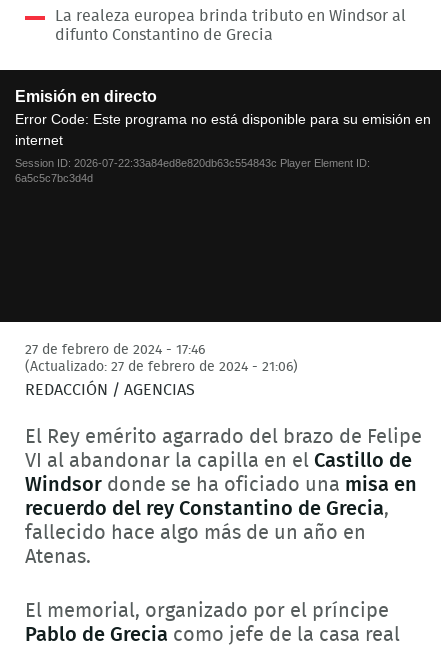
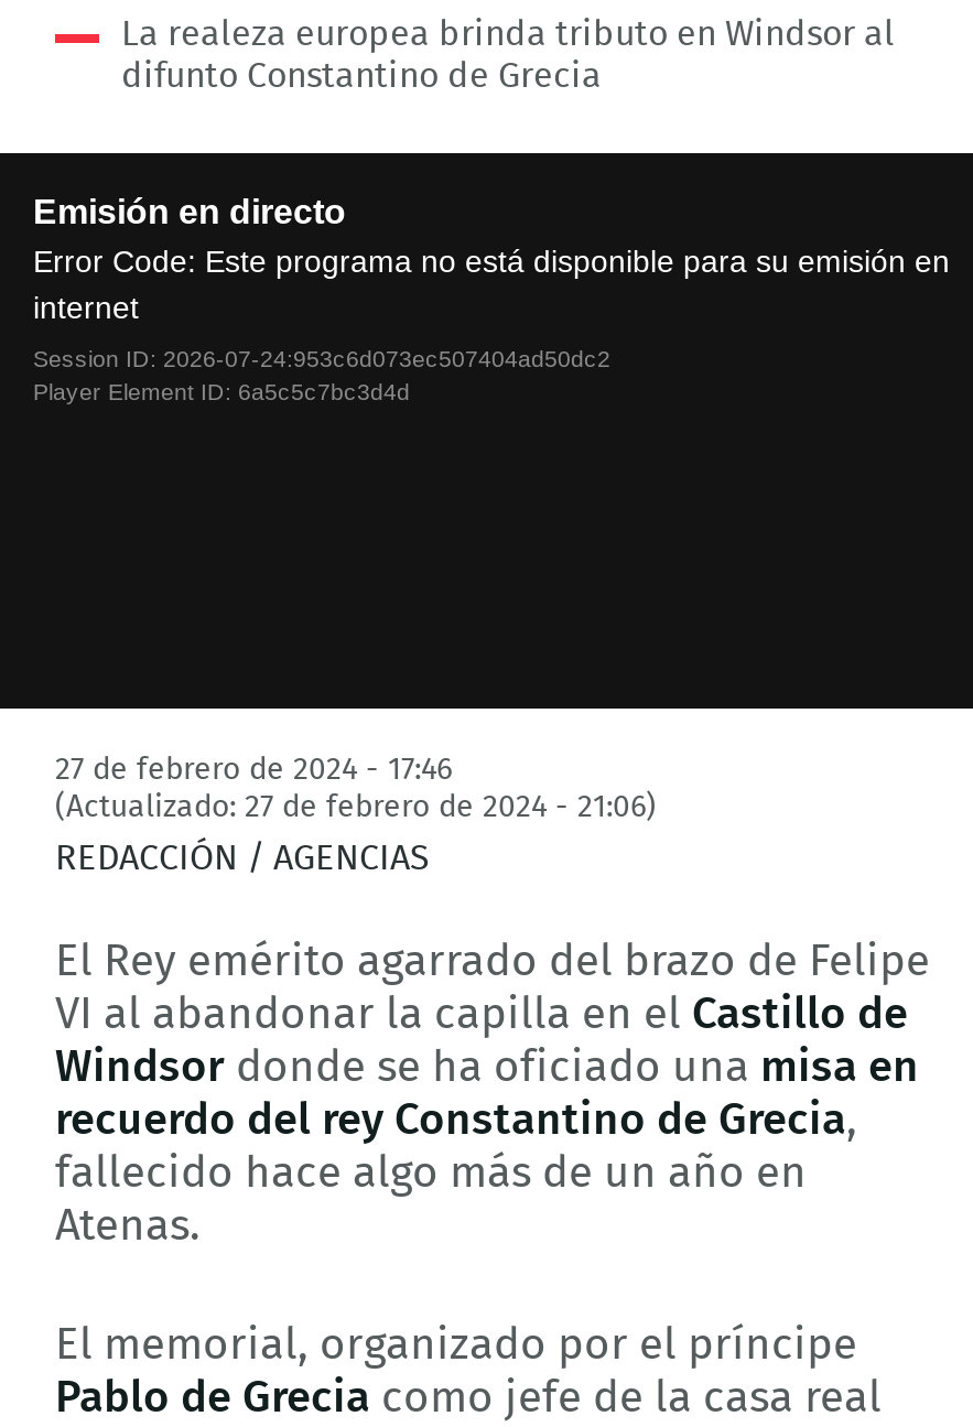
[15,157,370,184] Session ID: 2026-07-22:33a84ed8e820db63c554843c Player Element ID: | 6a5c5c7bc3d4d -> [33,345,610,405] Session ID: 2026-07-24:953c6d073ec507404ad50dc2 | Player Element ID: 6a5c5c7bc3d4d

